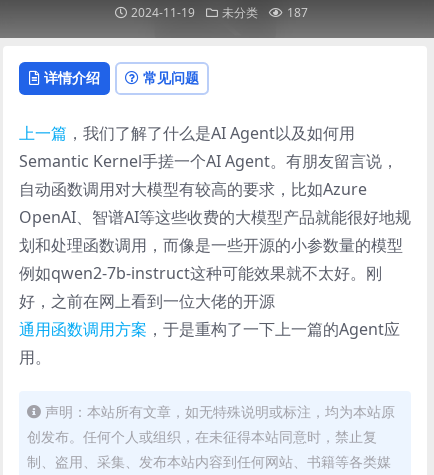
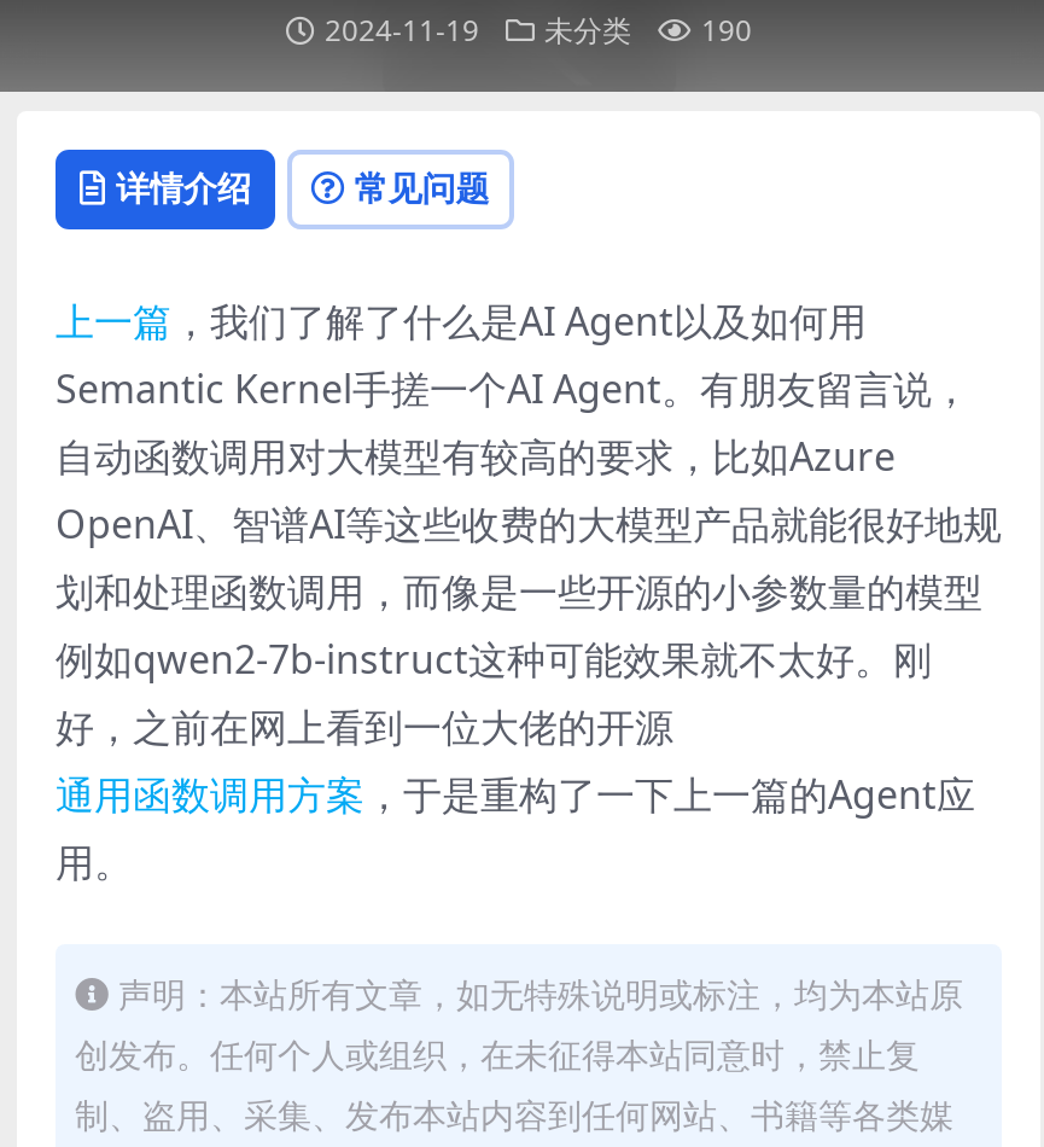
[130,4,307,21] 2024-11-19 未分类 187 -> [325,10,752,51] 2024-11-19 未分类 190

